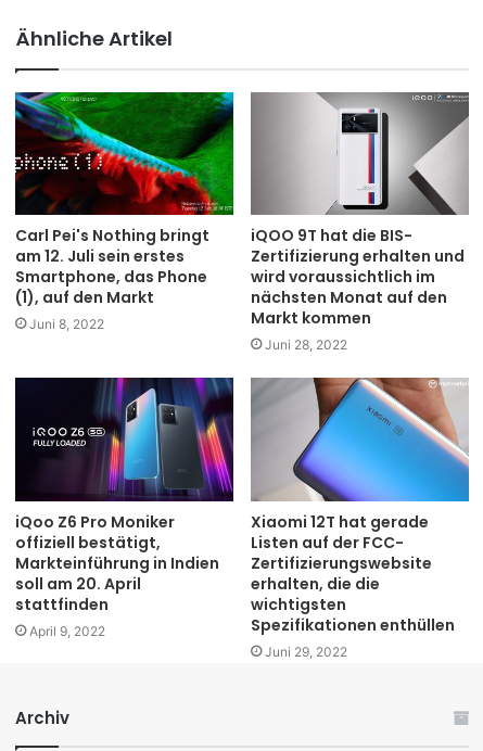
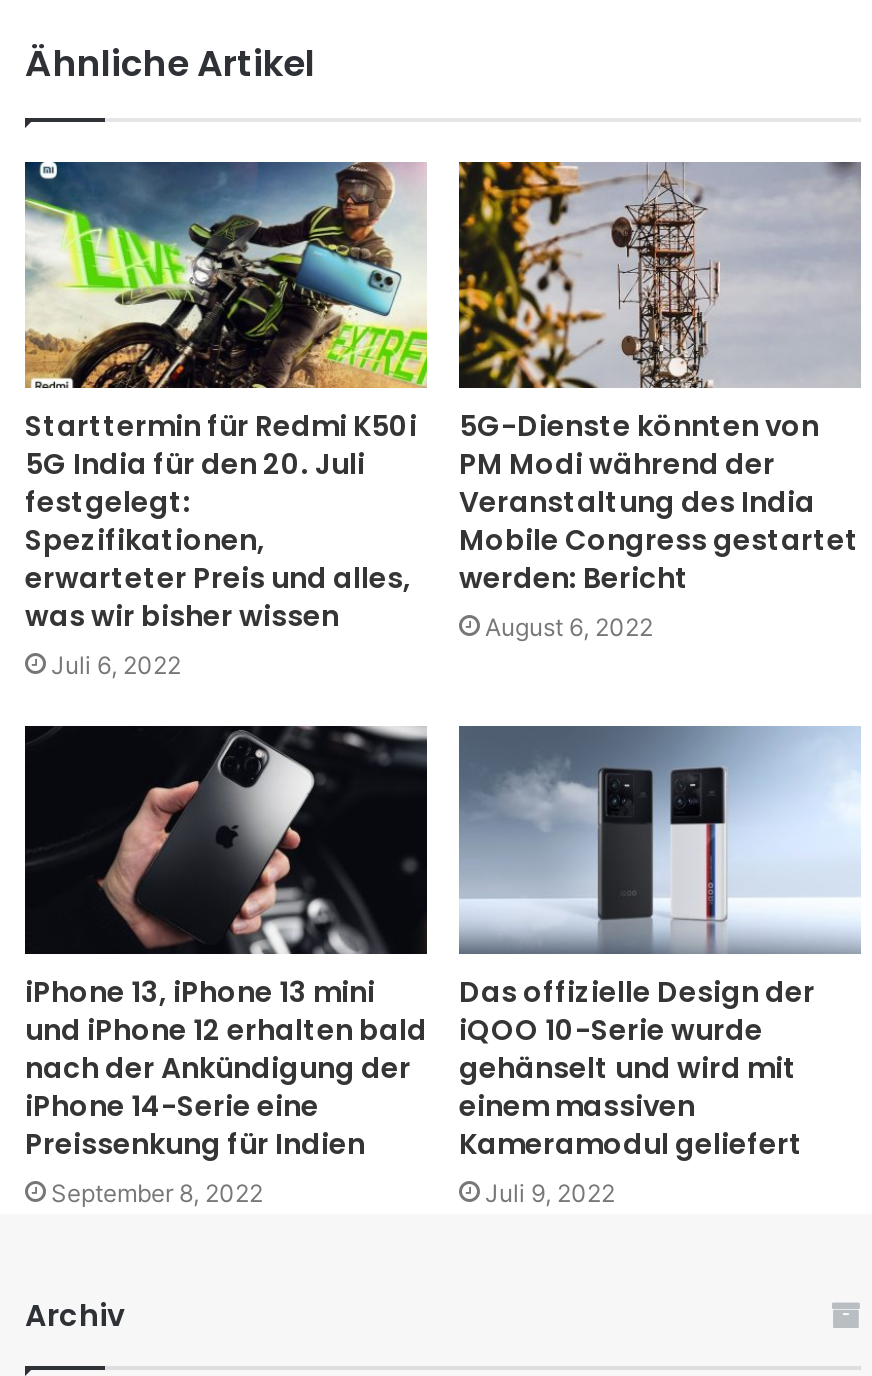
[14,91,234,332] [image] | Carl Pei's Nothing bringt | am 12. Juli sein erstes | Smartphone, das Phone | (1), auf den Markt | Juni 8, 2022 -> [23,160,429,680] [image] | Starttermin für Redmi K50i | 5G India für den 20. Juli | festgelegt: | Spezifikationen, | erwarteter Preis und alles, | was wir bisher wissen | Juli 6, 2022
[250,92,469,353] [image] | iQOO 9T hat die BIS- | Zertifizierung erhalten und | wird voraussichtlich im | nächsten Monat auf den | Markt kommen | Juni 28, 2022 -> [457,160,861,642] [image] | 5G-Dienste könnten von | PM Modi während der | Veranstaltung des India | Mobile Congress gestartet | werden: Bericht | August 6, 2022
[14,377,234,639] [image] | iQoo Z6 Pro Moniker | offiziell bestätigt, | Markteinführung in Indien | soll am 20. April | stattfinden | April 9, 2022 -> [25,688,429,1207] [image] | iPhone 13, iPhone 13 mini | und iPhone 12 erhalten bald | nach der Ankündigung der | iPhone 14-Serie eine | Preissenkung für Indien | September 8, 2022
[250,377,470,659] [image] | Xiaomi 12T hat gerade | Listen auf der FCC- | Zertifizierungswebsite | erhalten, die die | wichtigsten | Spezifikationen enthüllen | Juni 29, 2022 -> [459,688,861,1207] [image] | Das offizielle Design der | iQOO 10-Serie wurde | gehänselt und wird mit | einem massiven | Kameramodul geliefert | Juli 9, 2022

